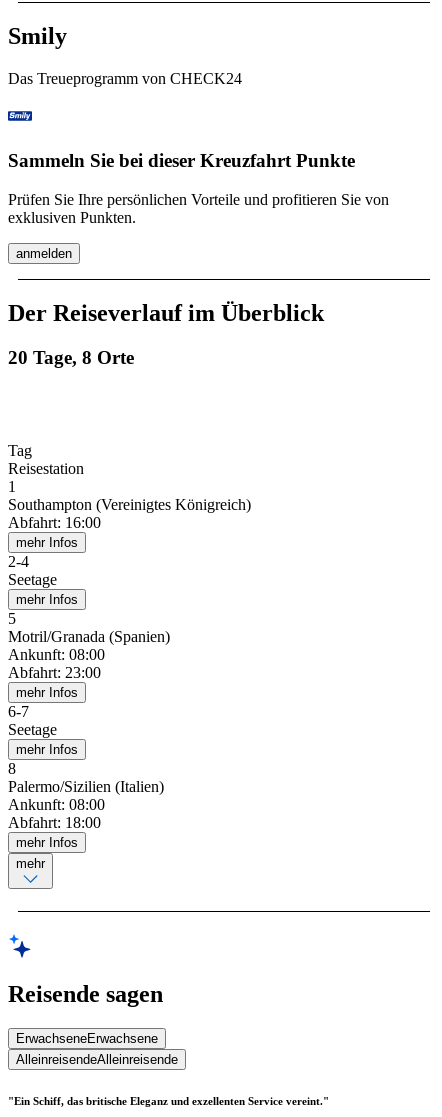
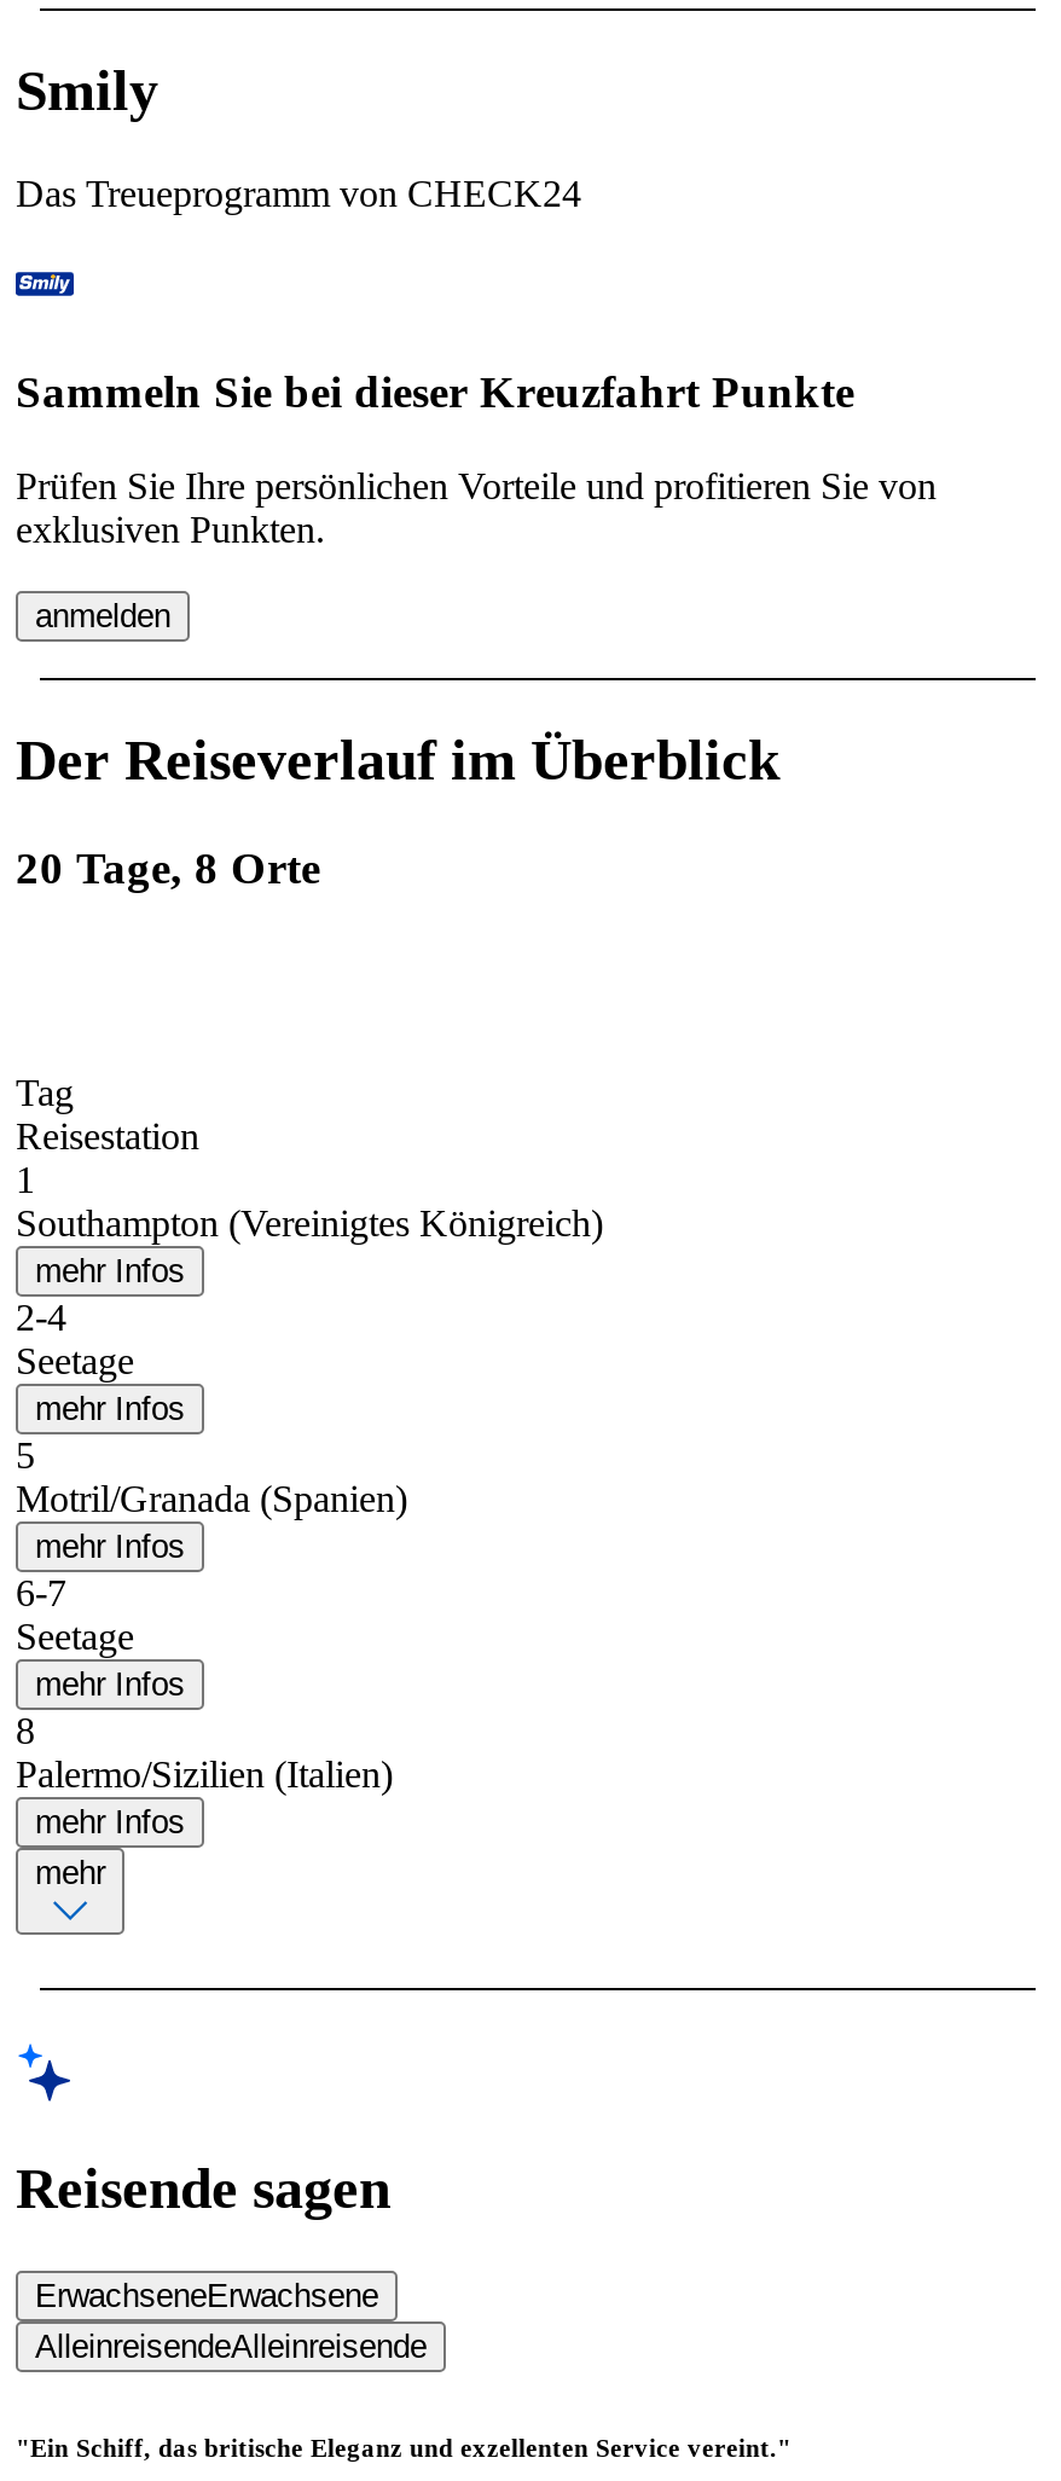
[8,513,101,530] Abfahrt: 16:00 -> none
[8,645,105,680] Ankunft: 08:00 | Abfahrt: 23:00 -> none
[8,795,105,830] Ankunft: 08:00 | Abfahrt: 18:00 -> none

